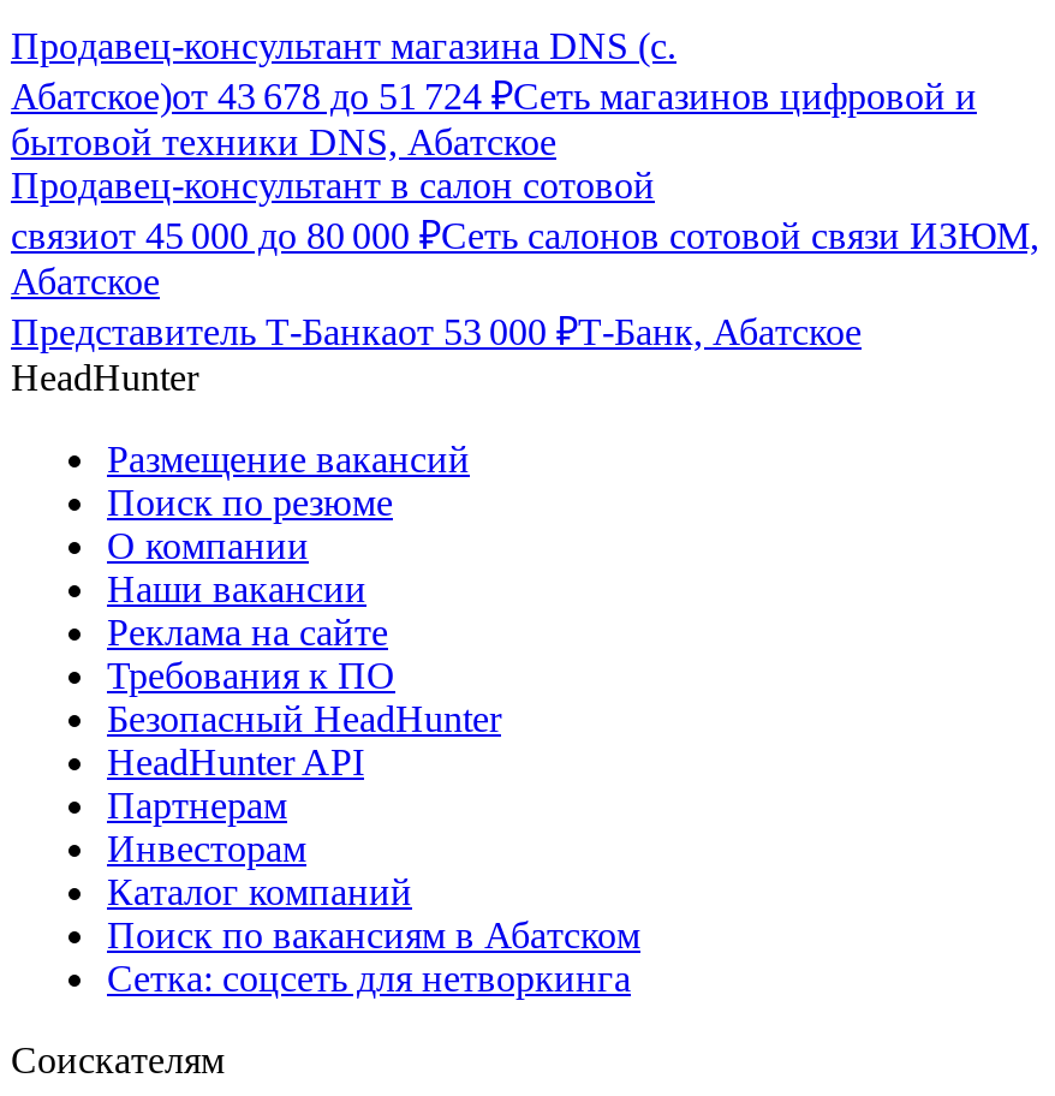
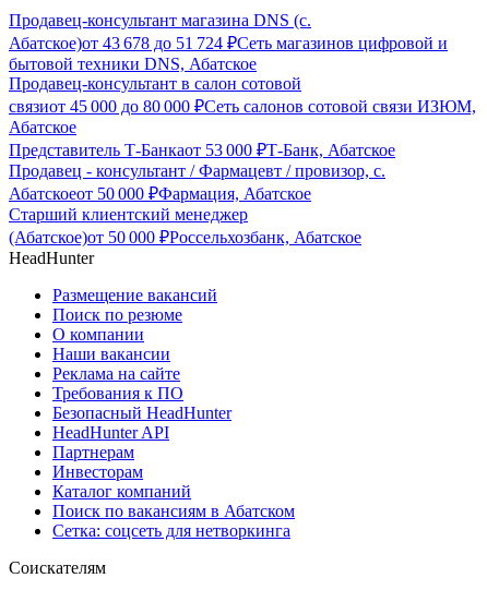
none -> [9,162,385,247] Продавец - консультант / Фармацевт / провизор, с. | Абатскоеот 50 000 ₽Фармация, Абатское | Старший клиентский менеджер | (Абатское)от 50 000 ₽Россельхозбанк, Абатское

